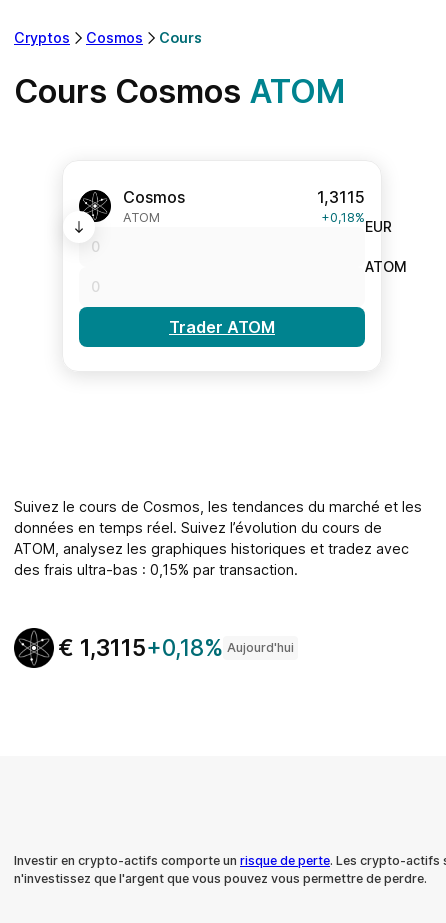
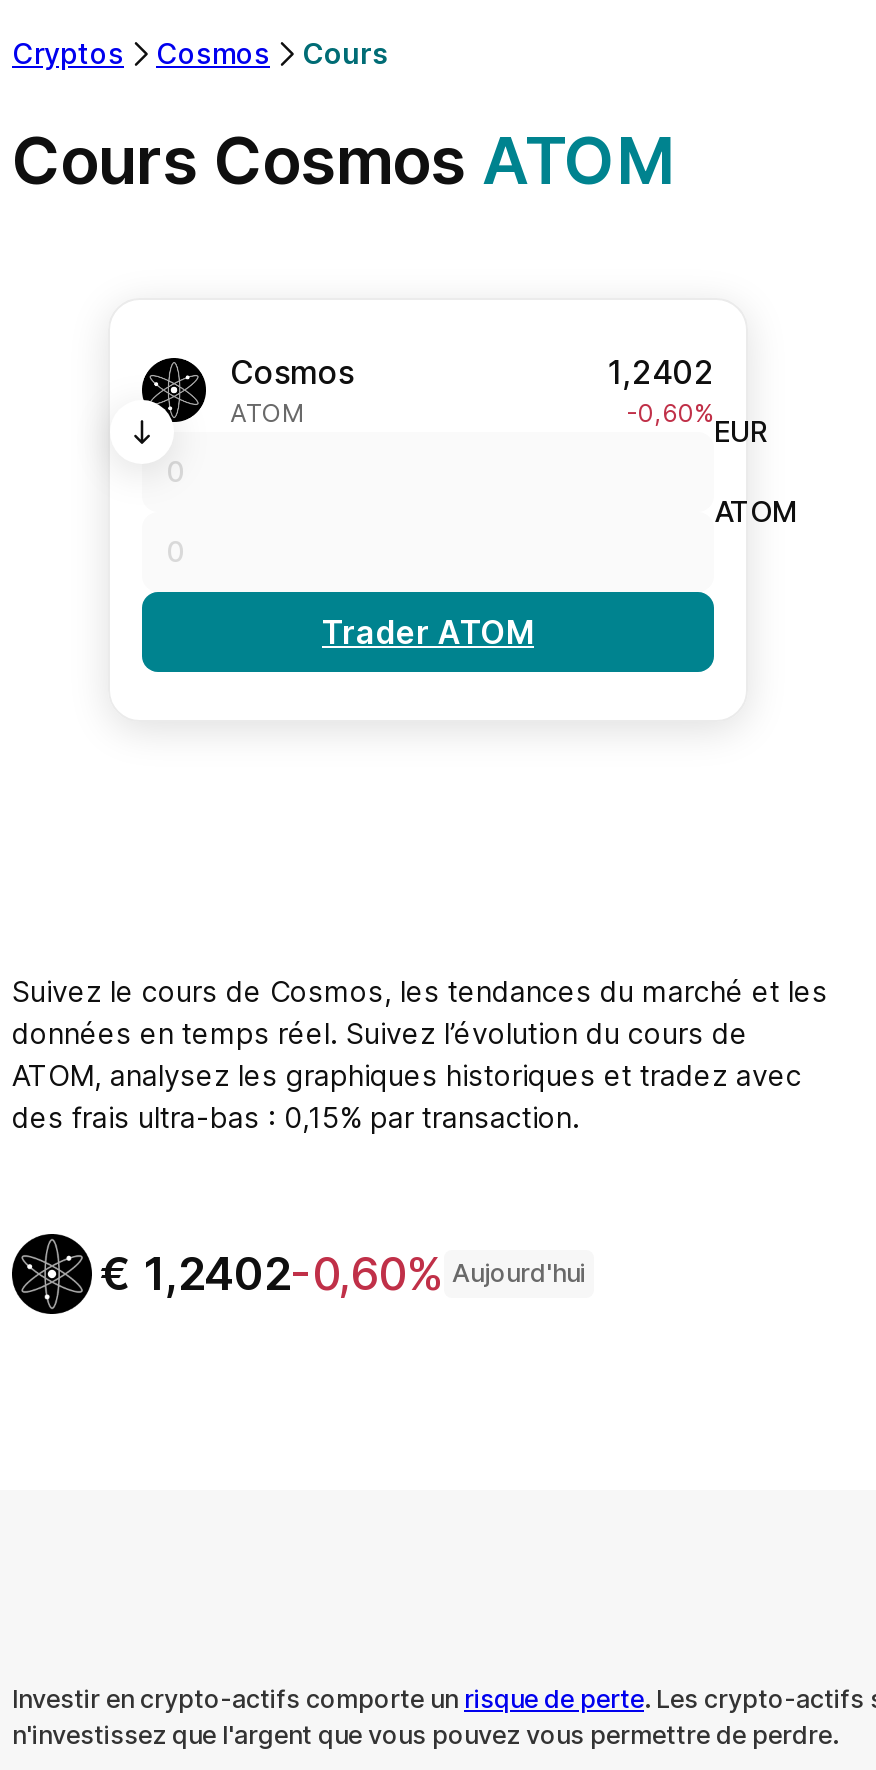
[317,187,365,207] 1,3115 -> [608,352,714,392] 1,2402
[321,210,365,225] +0,18% -> [626,398,714,428] -0,60%
[58,634,294,661] €1,3115+0,18% Aujourd'hui -> [100,1246,586,1300] €1,2402-0,60% Aujourd'hui

